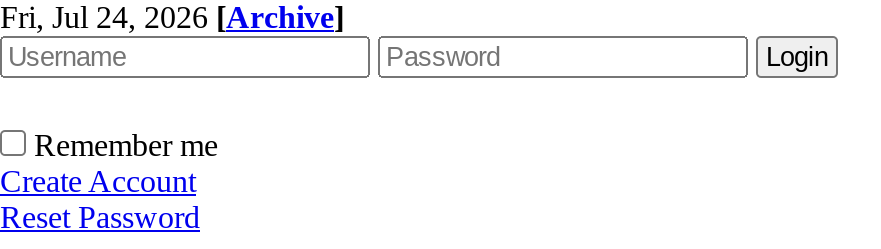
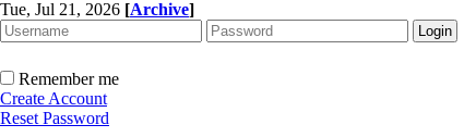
[0,0,344,34] Fri, Jul 24, 2026 [Archive] -> [0,0,194,18] Tue, Jul 21, 2026 [Archive]

